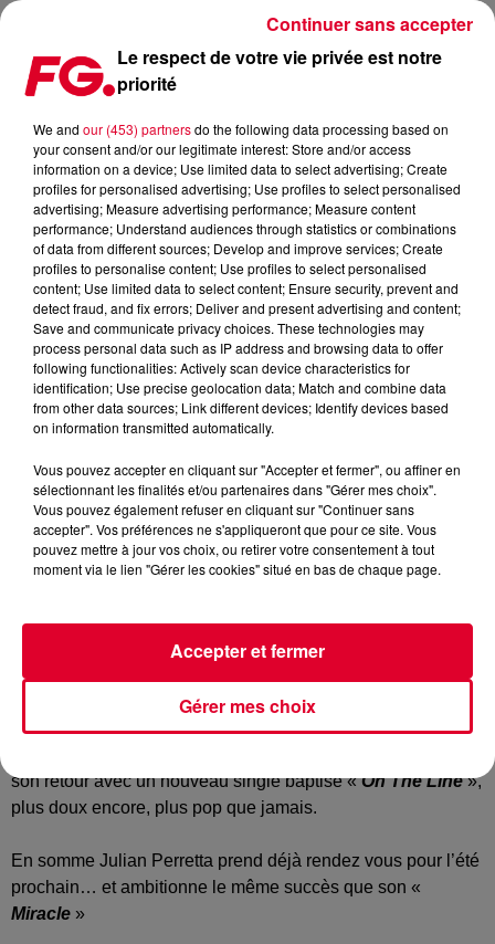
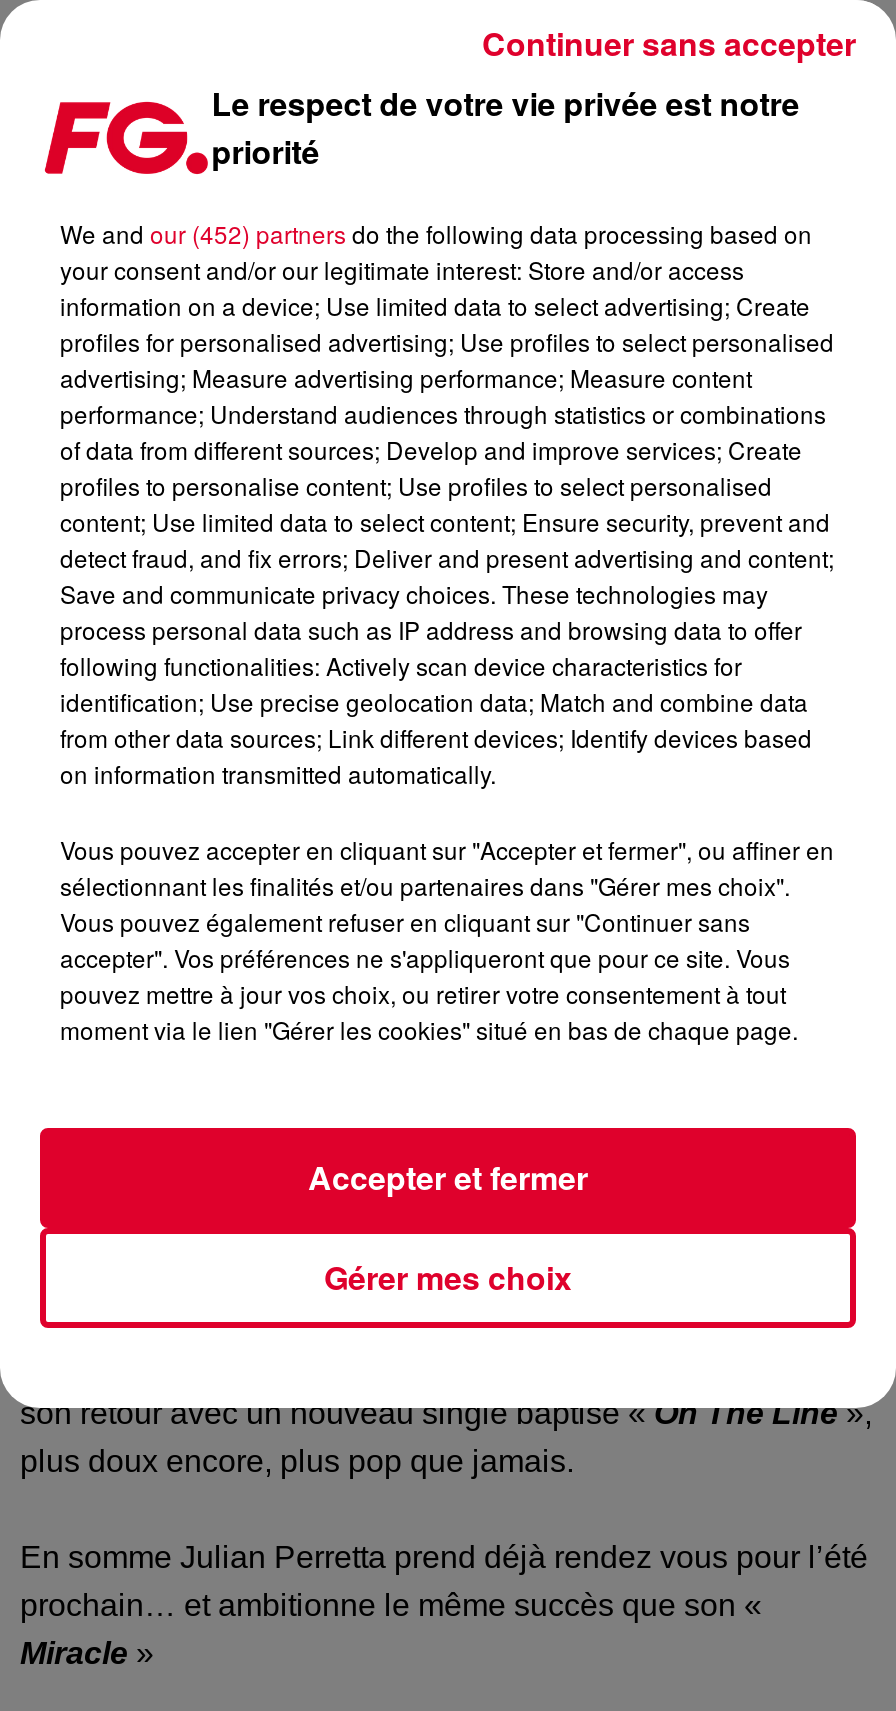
[33,119,449,138] We and our (453) partners do the following data processing based on -> [60,216,812,250] We and our (452) partners do the following data processing based on

